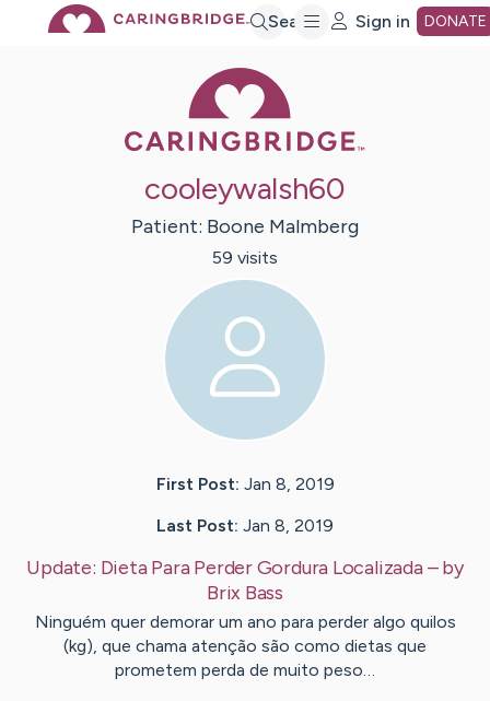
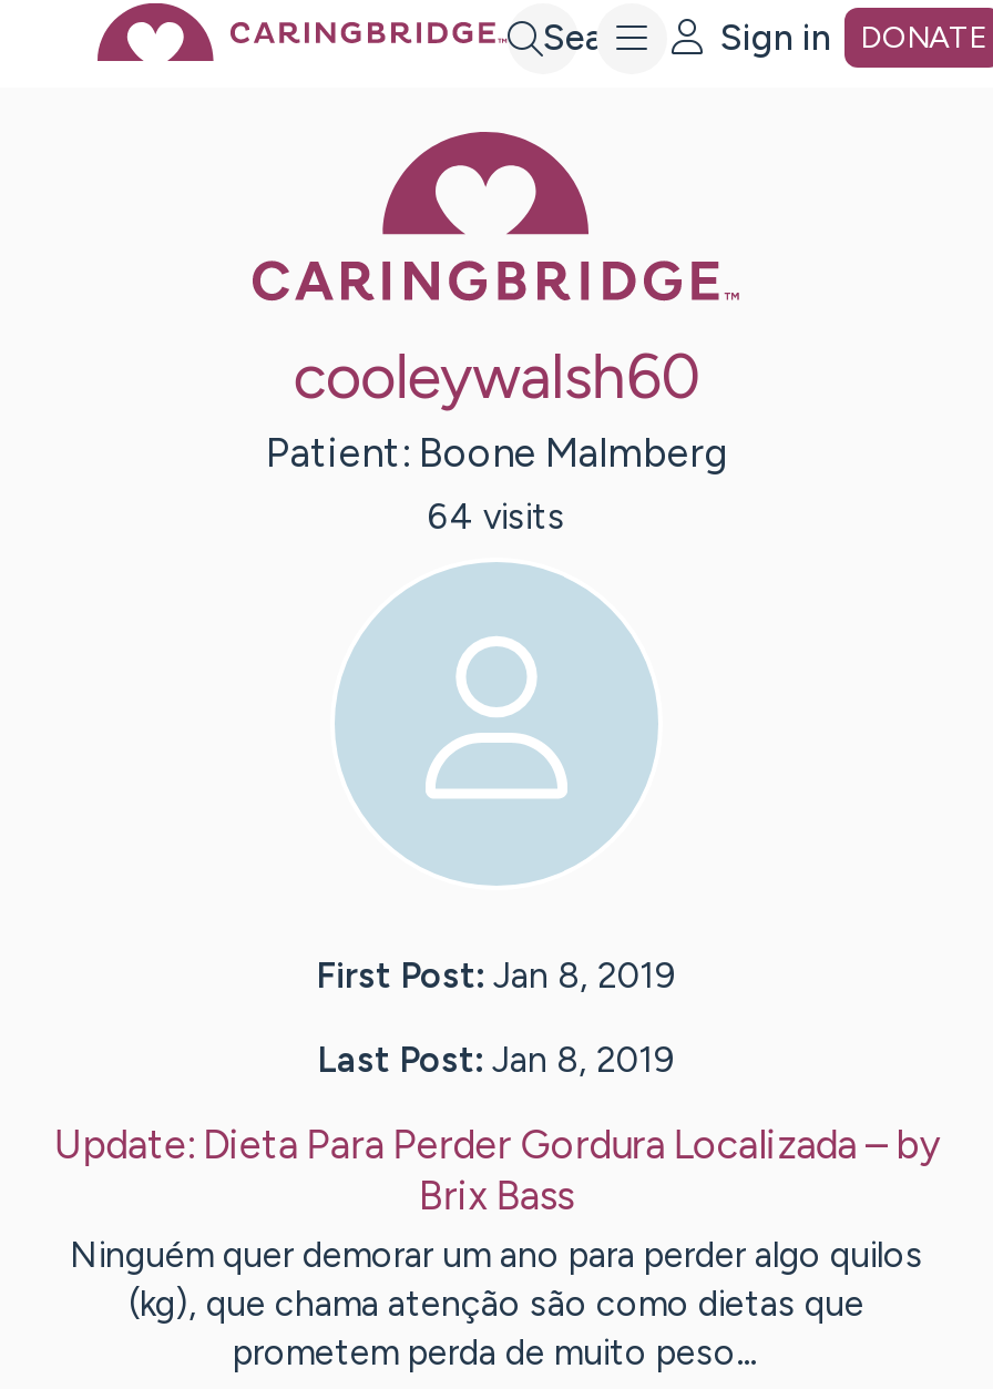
[212,247,278,268] 59 visits -> [428,496,565,538] 64 visits

